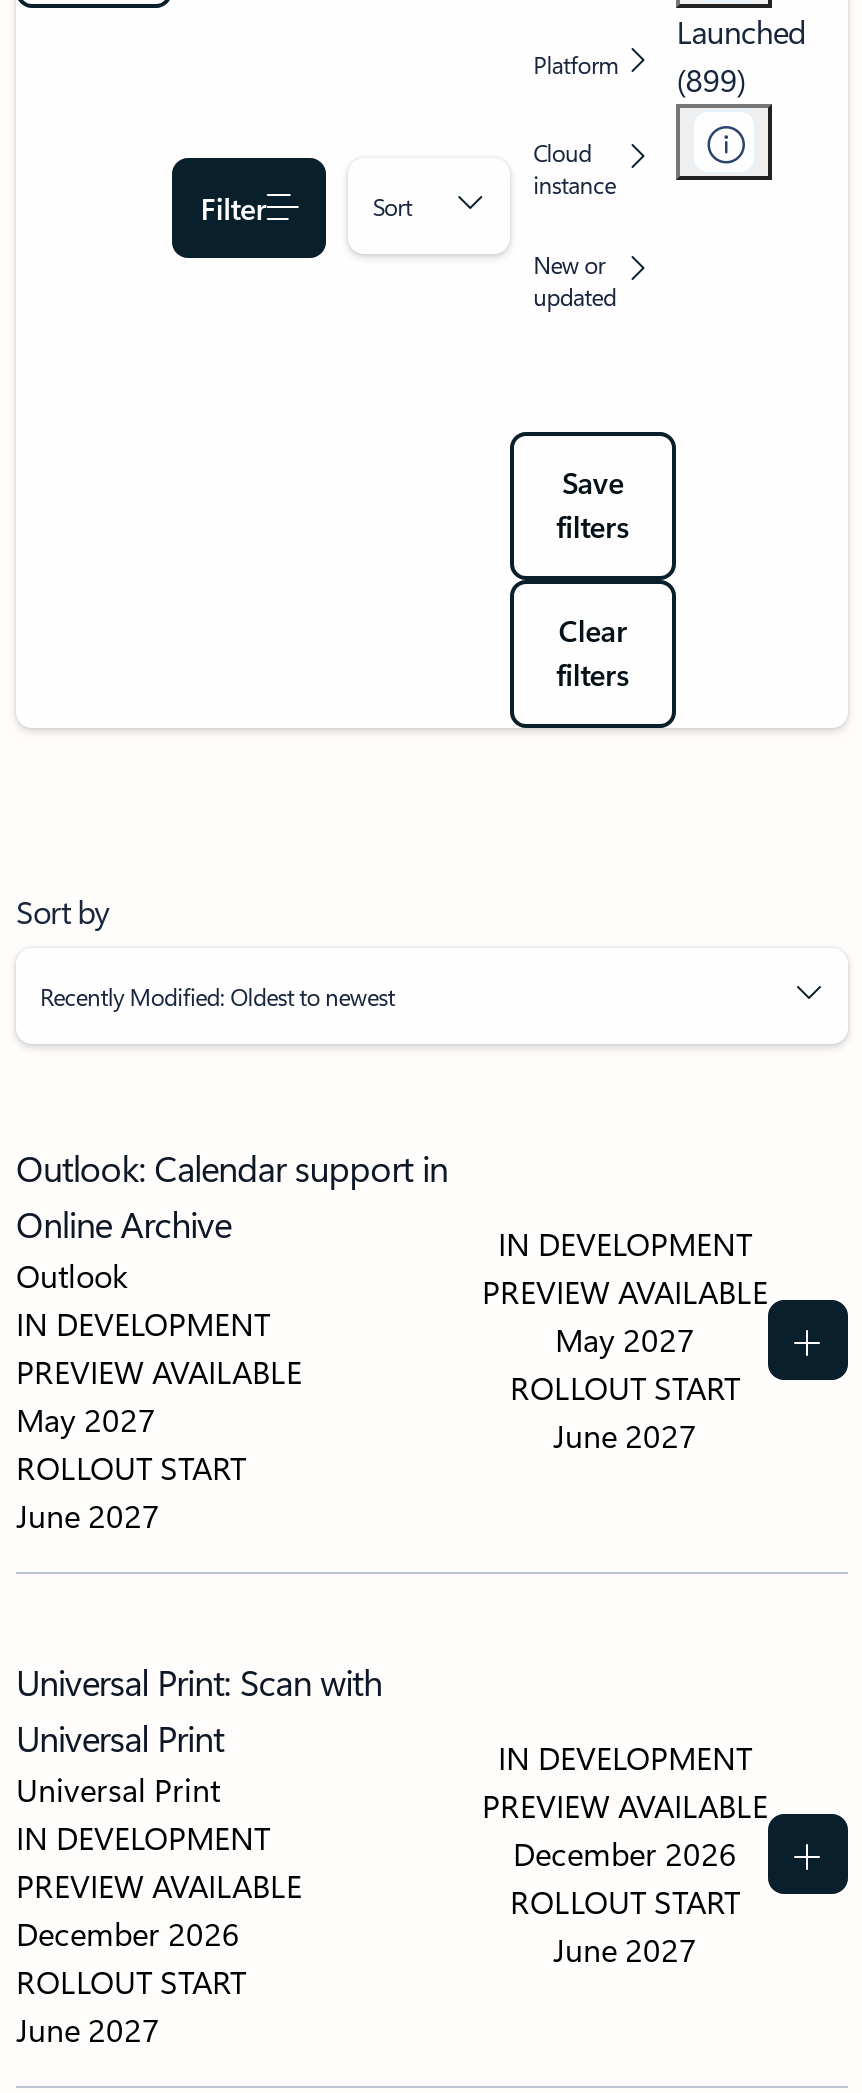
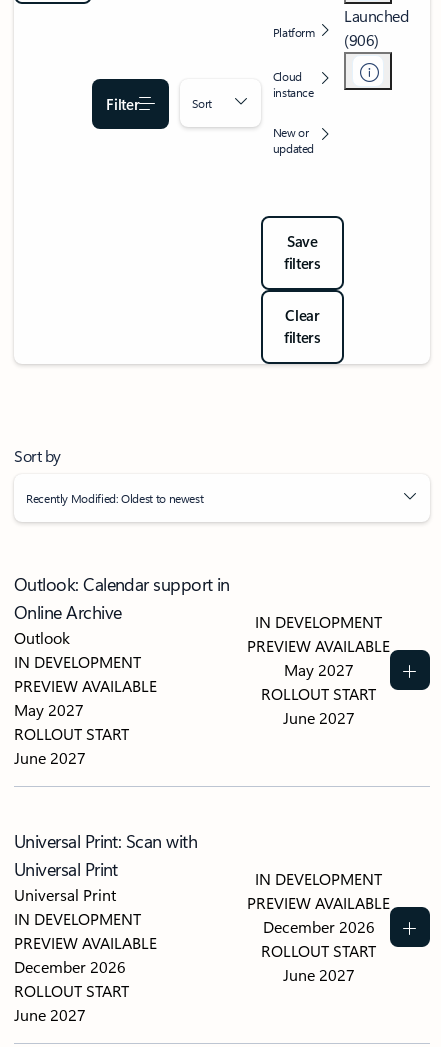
[533,49,746,101] Platform (899) -> [273,24,379,50] Platform (906)

